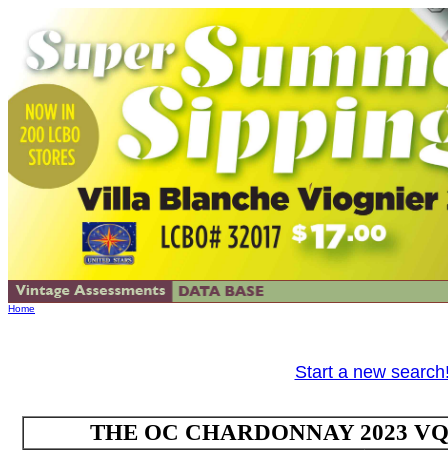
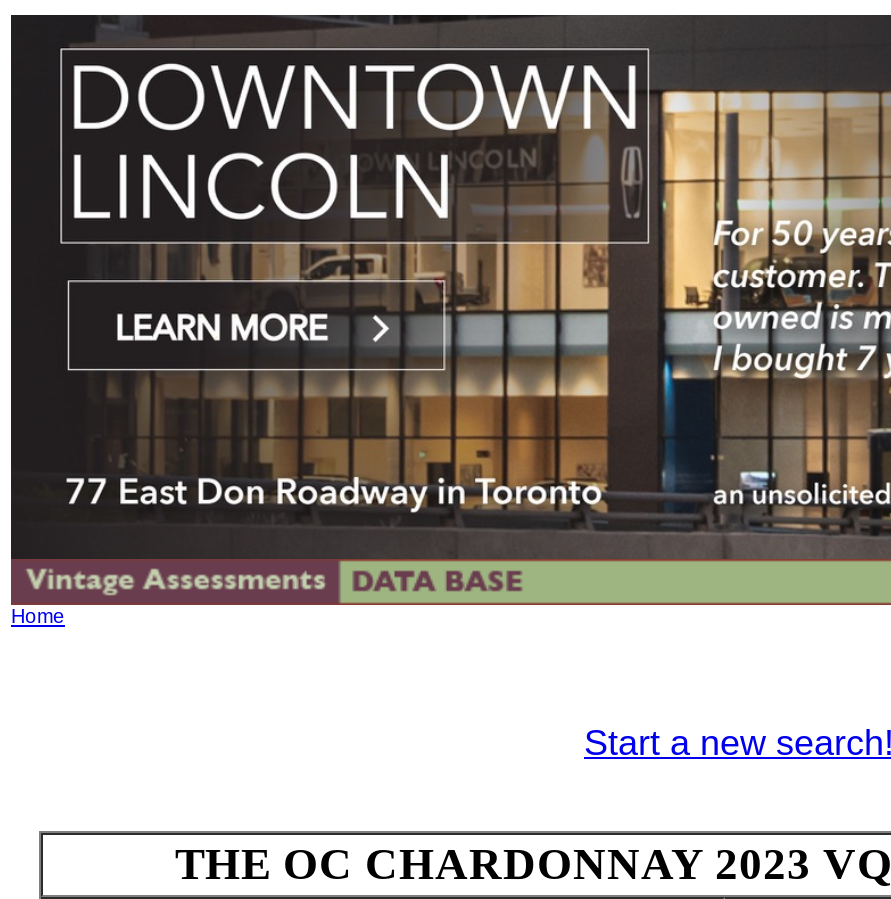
[7,7,445,281] [image] -> [9,13,885,561] [image]

